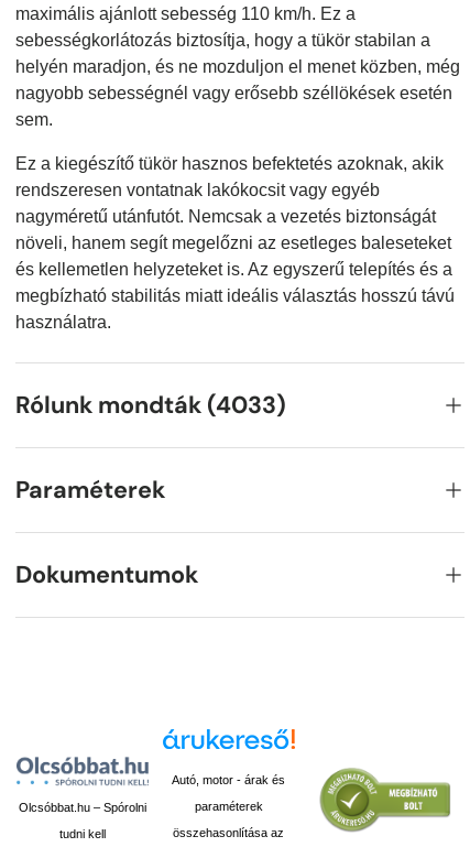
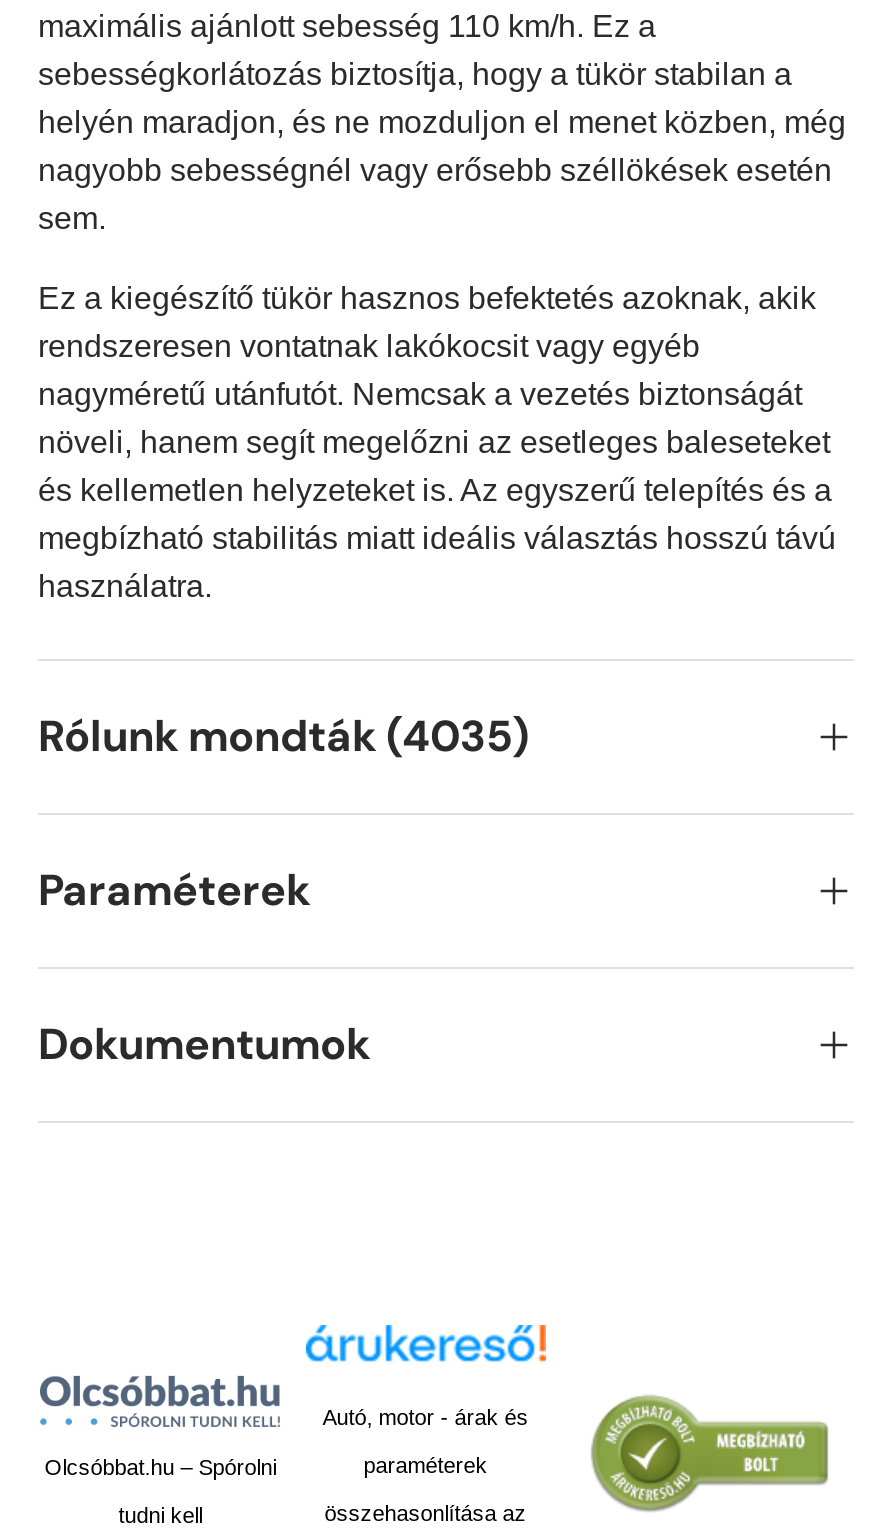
[15,390,286,421] Rólunk mondták (4033) -> [38,709,530,765] Rólunk mondták (4035)

